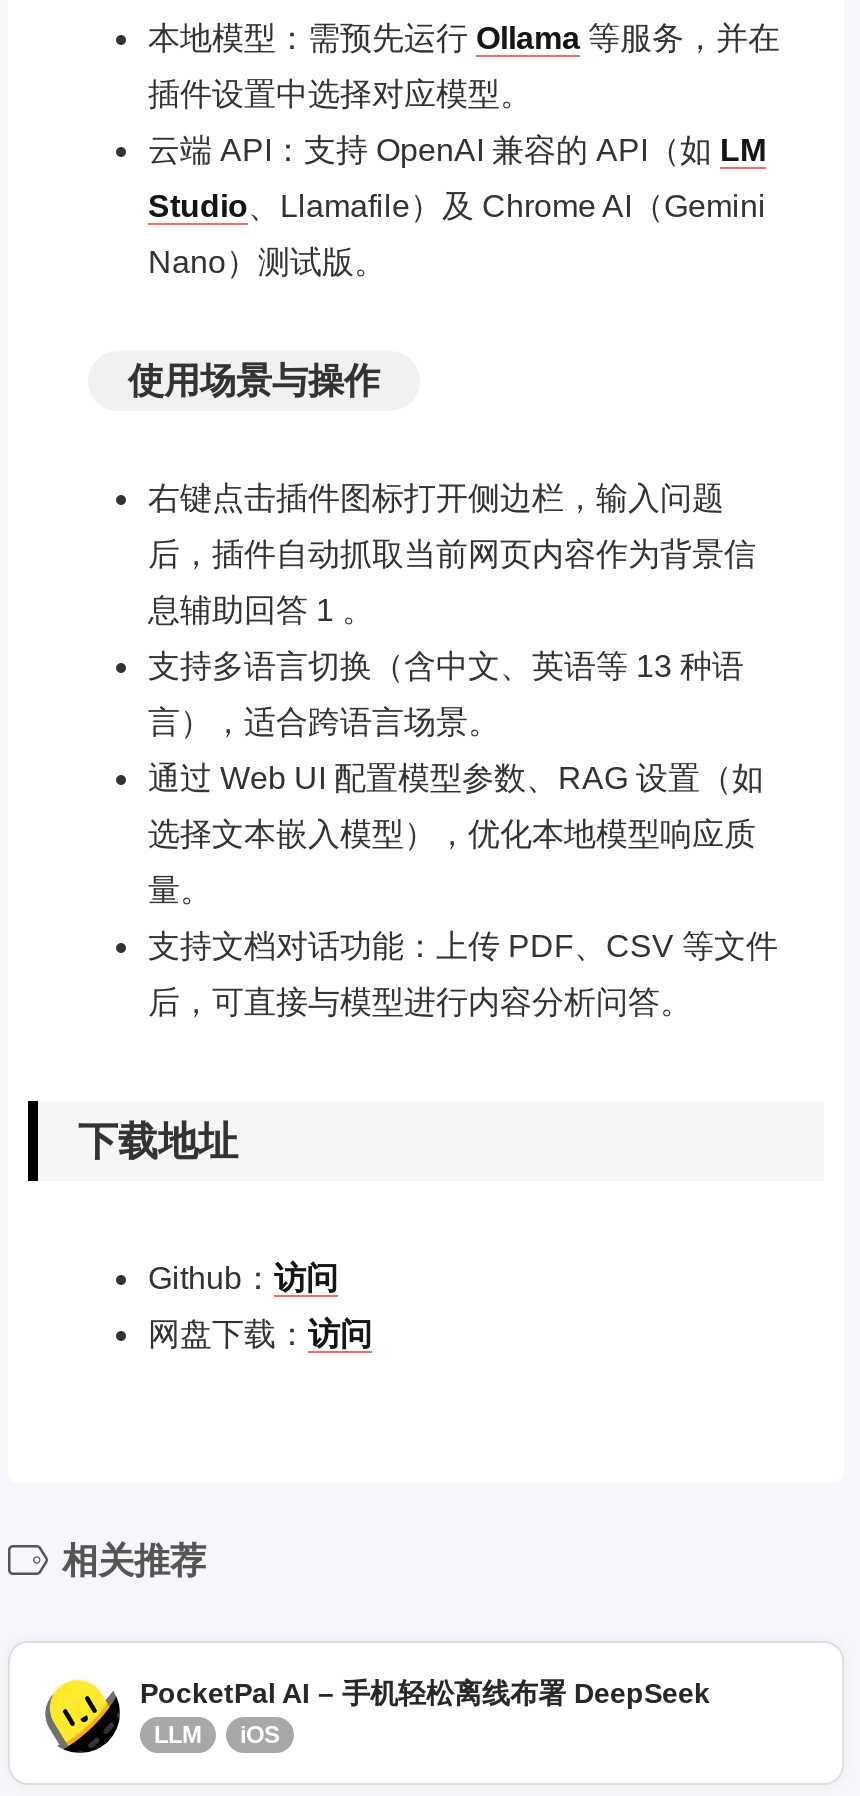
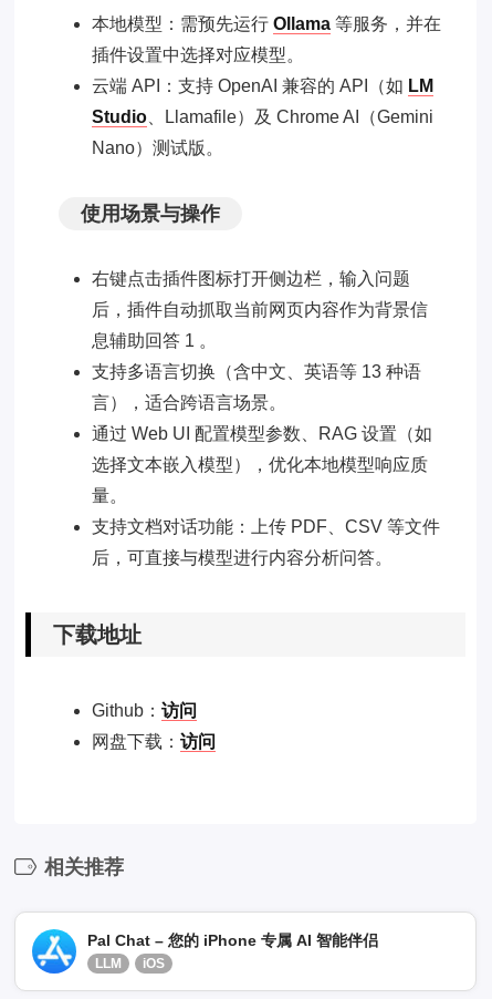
[40,1673,710,1755] [image] | PocketPal AI – 手机轻松离线布署 DeepSeek -> [31,928,378,975] [image] | Pal Chat – 您的 iPhone 专属 AI 智能伴侣

